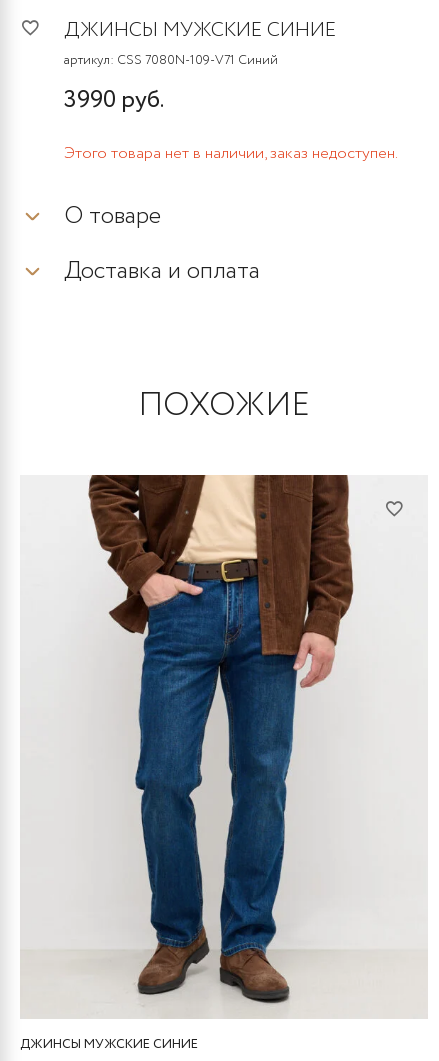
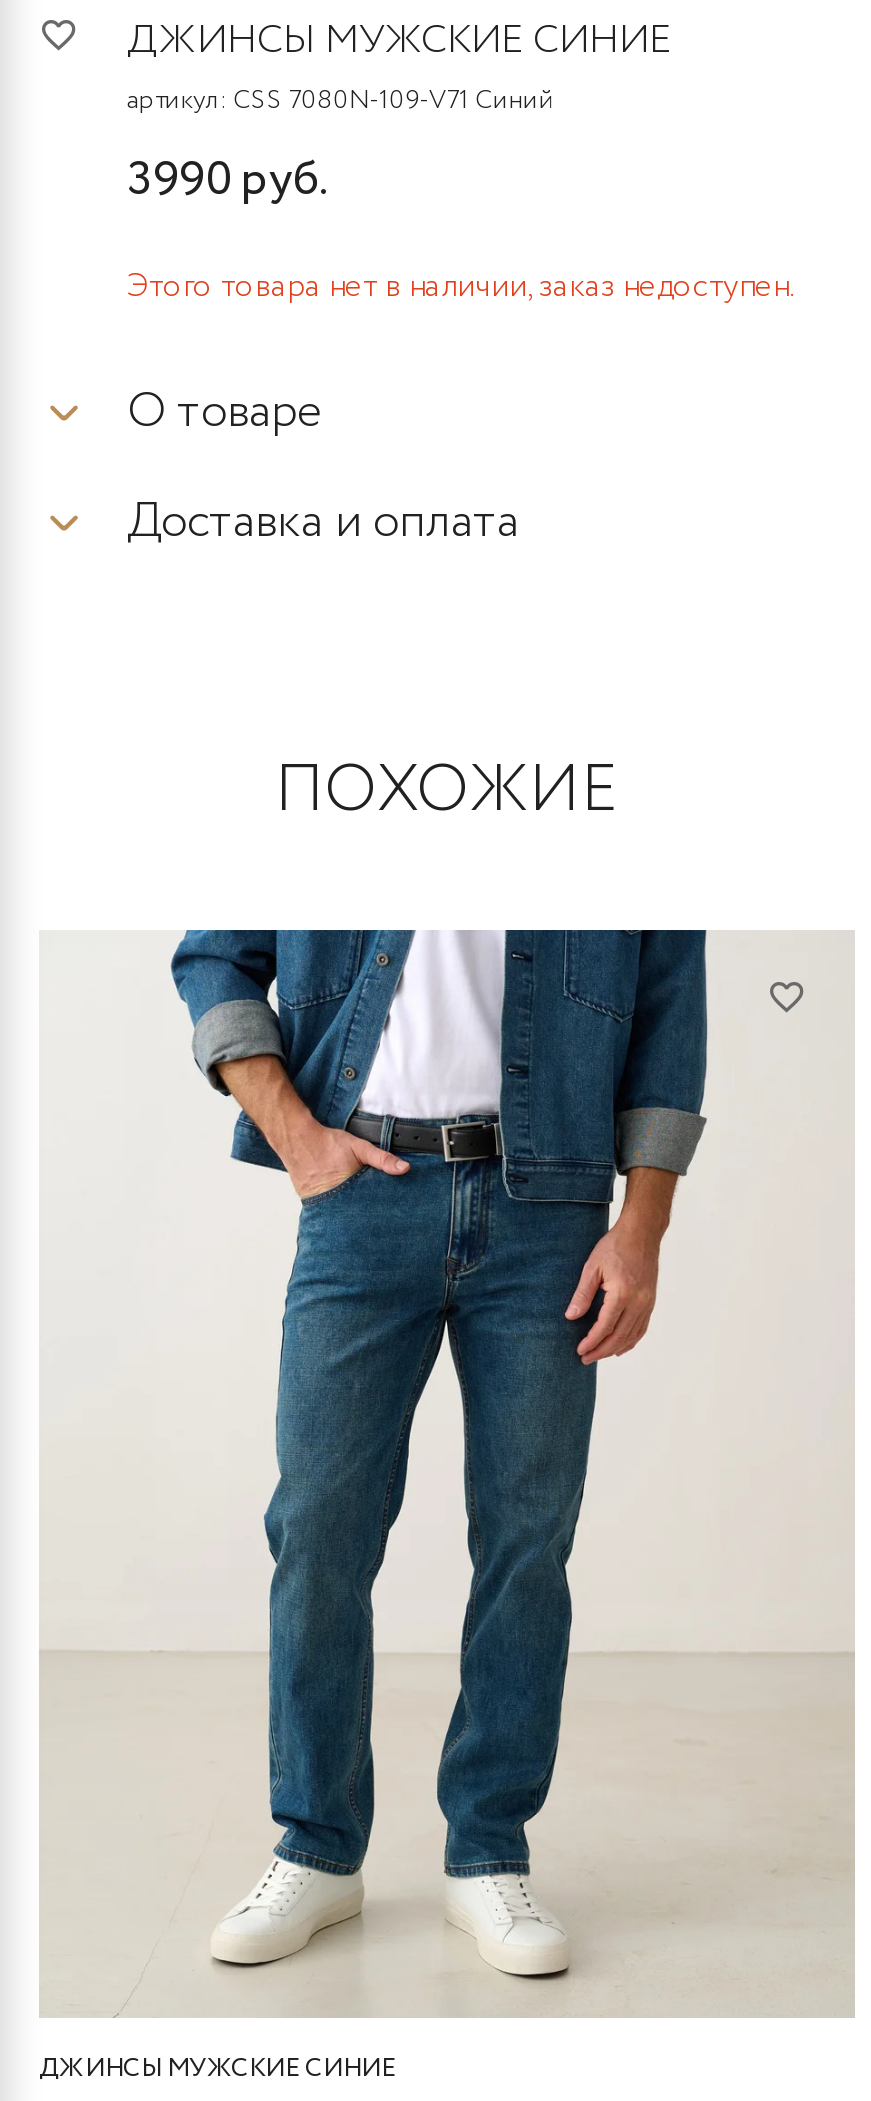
[86,474,427,1018] [image] -> [43,928,855,2016] [image]

